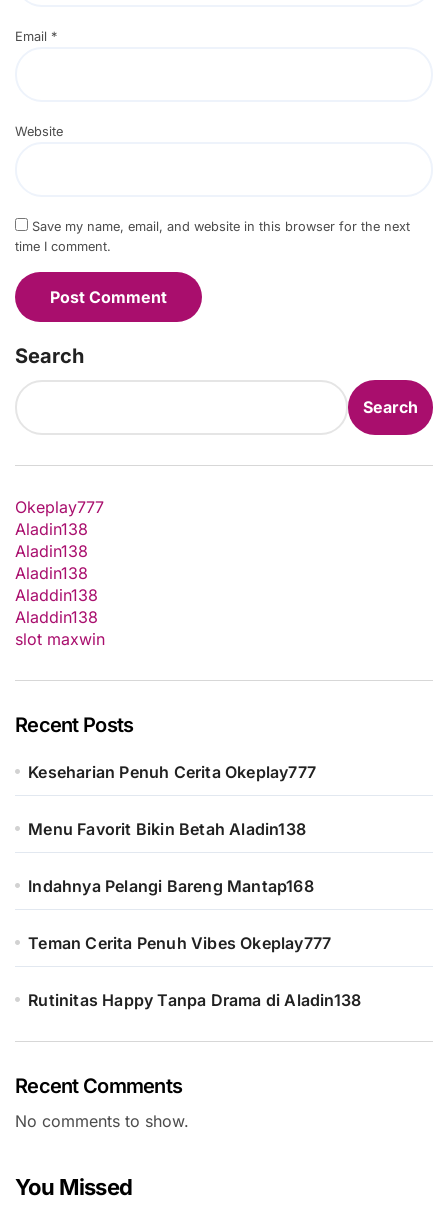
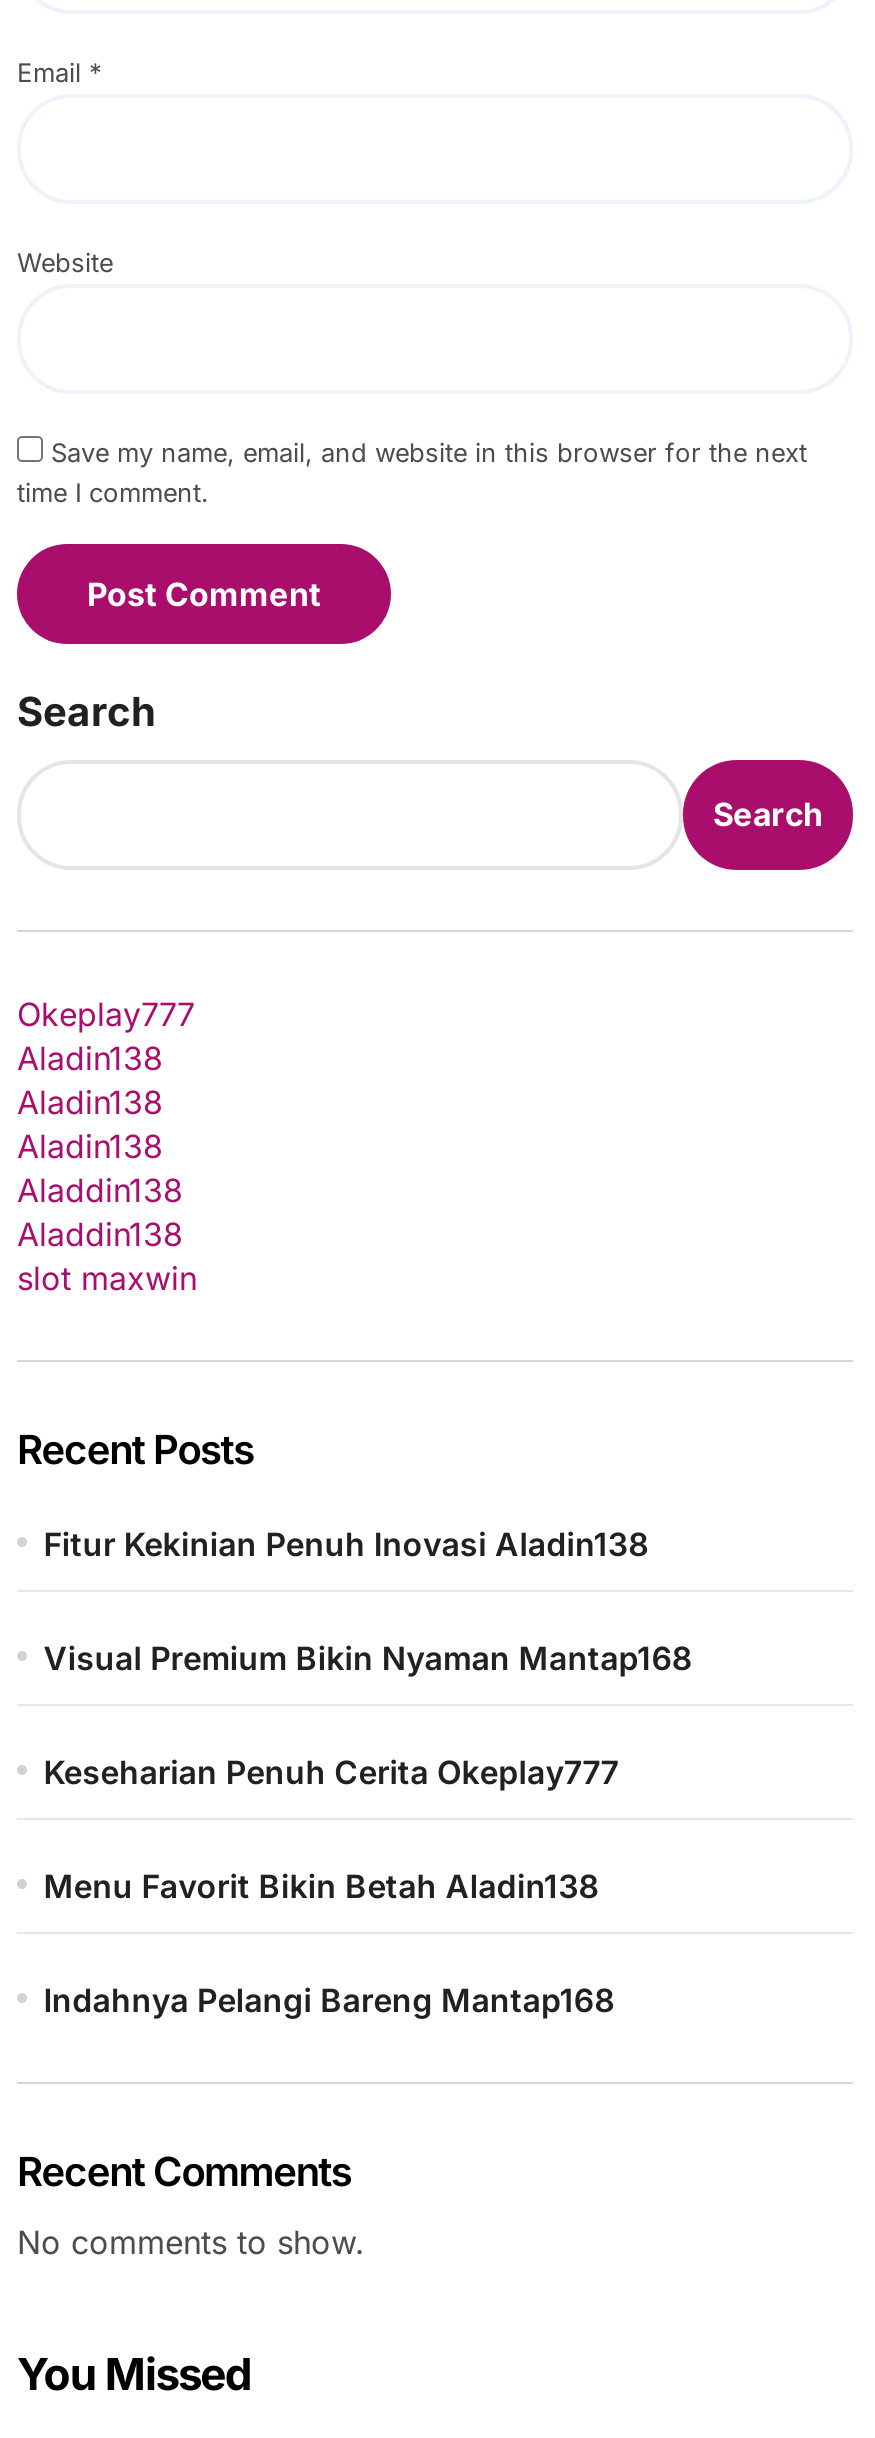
none -> [43,1523,692,1677] Fitur Kekinian Penuh Inovasi Aladin138 | Visual Premium Bikin Nyaman Mantap168
moved [28,761,316,895] -> [43,1751,619,2019]: Keseharian Penuh Cerita Okeplay777 | Menu Favorit Bikin Betah Aladin138 | Indahnya Pelangi Bareng Mantap168
[28,932,361,1009] Teman Cerita Penuh Vibes Okeplay777 | Rutinitas Happy Tanpa Drama di Aladin138 -> none

